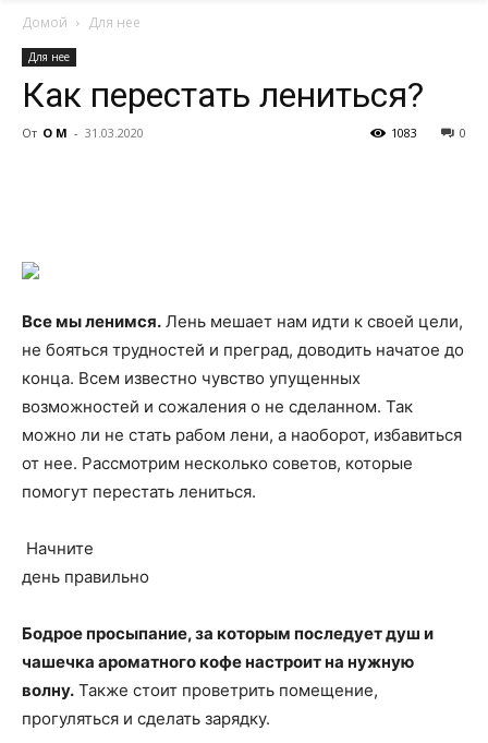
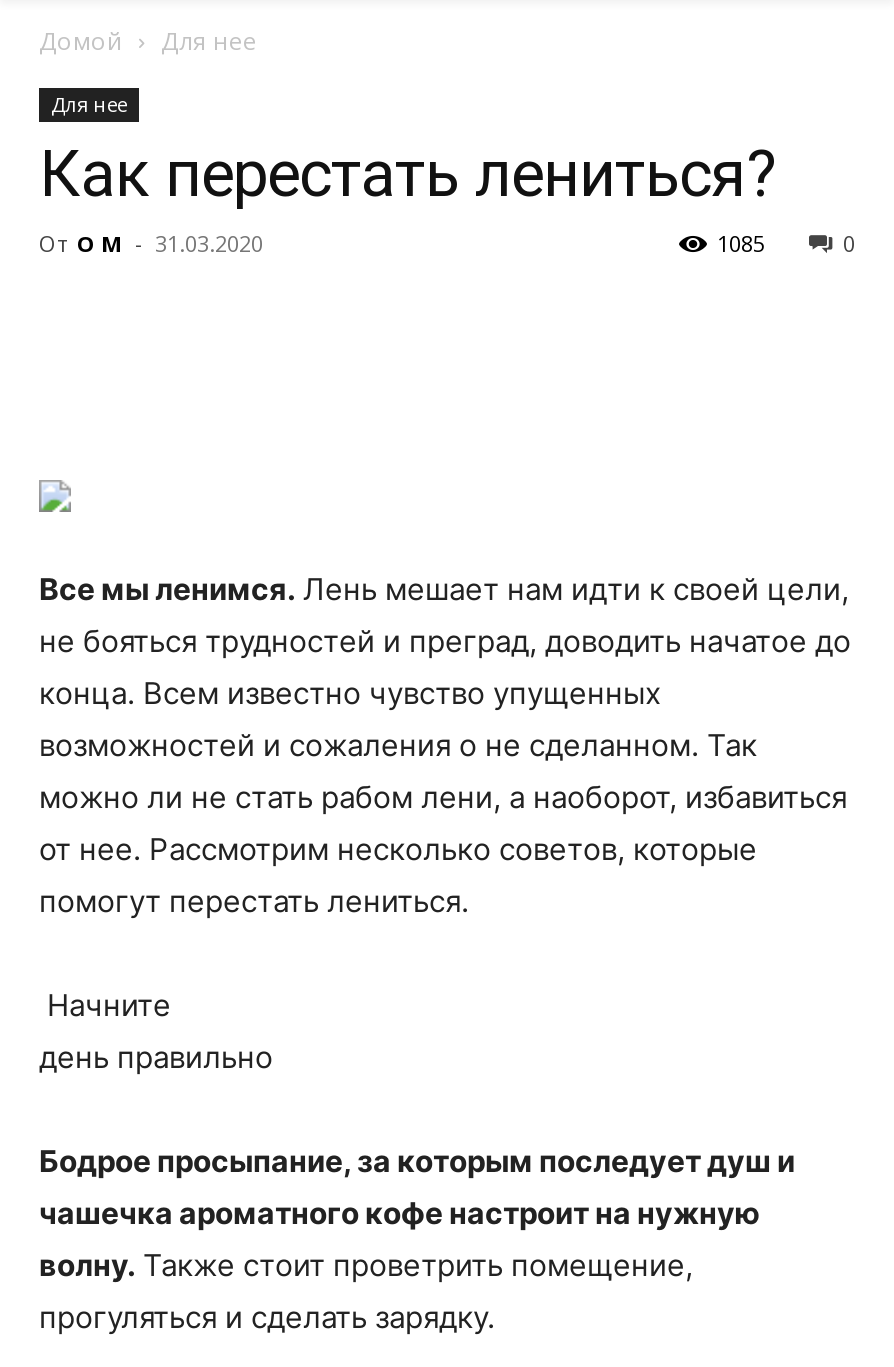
[391,124,417,140] 1083 -> [717,227,765,257] 1085

